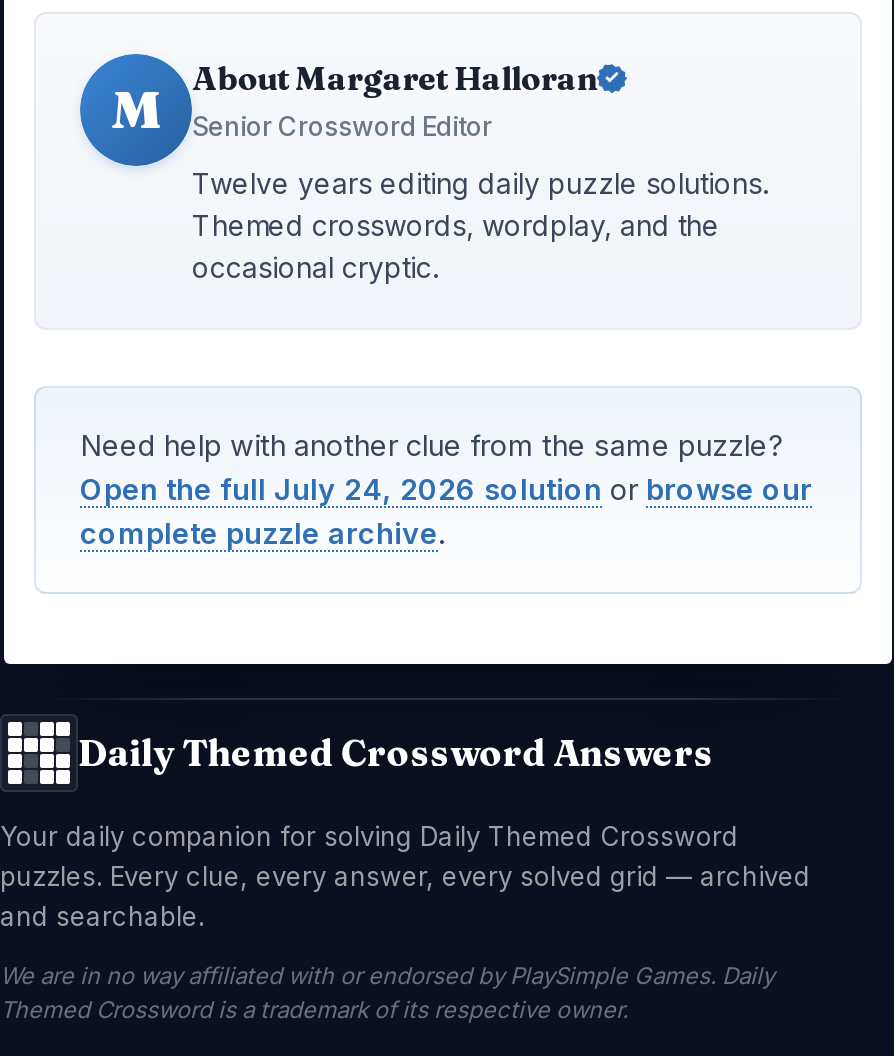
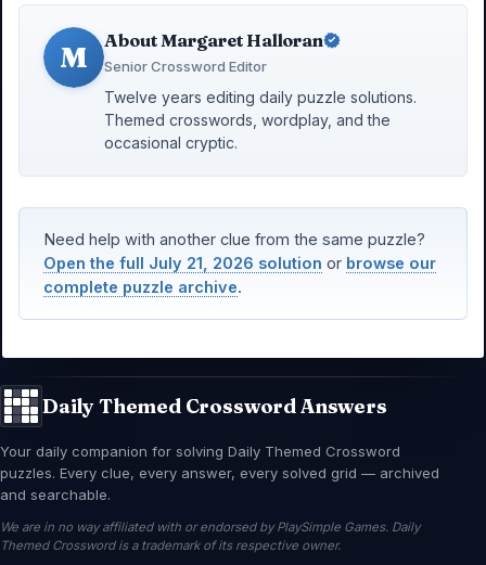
[80,473,812,507] Open the full July 24, 2026 solution or browse our -> [43,254,436,273] Open the full July 21, 2026 solution or browse our

